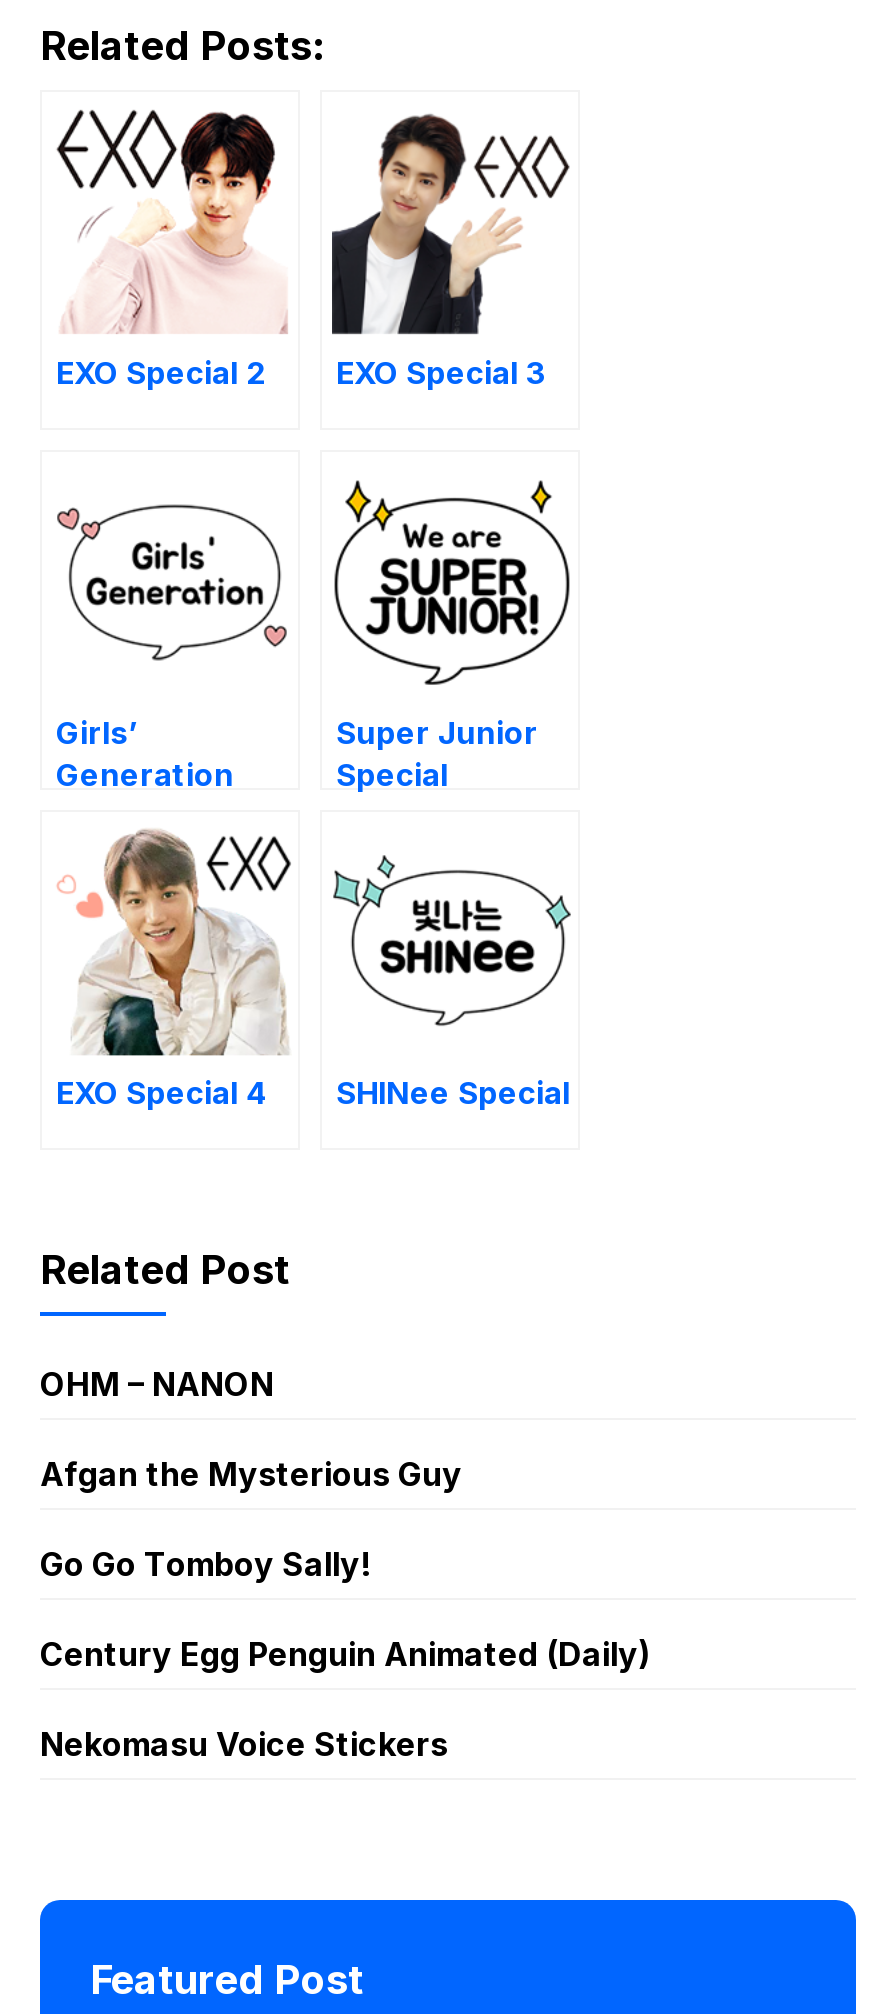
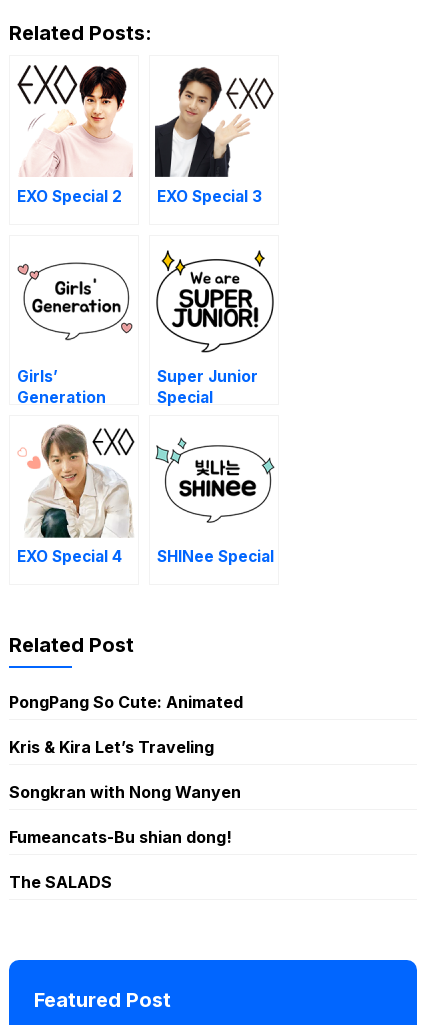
[40,1364,274,1404] OHM – NANON -> [9,692,243,712] PongPang So Cute: Animated
[40,1454,462,1494] Afgan the Mysterious Guy -> [9,737,214,757] Kris & Kira Let’s Traveling
[40,1544,372,1584] Go Go Tomboy Sally! -> [9,782,241,802] Songkran with Nong Wanyen
[40,1634,650,1674] Century Egg Penguin Animated (Daily) -> [9,827,232,847] Fumeancats-Bu shian dong!
[40,1724,448,1764] Nekomasu Voice Stickers -> [9,872,112,892] The SALADS

